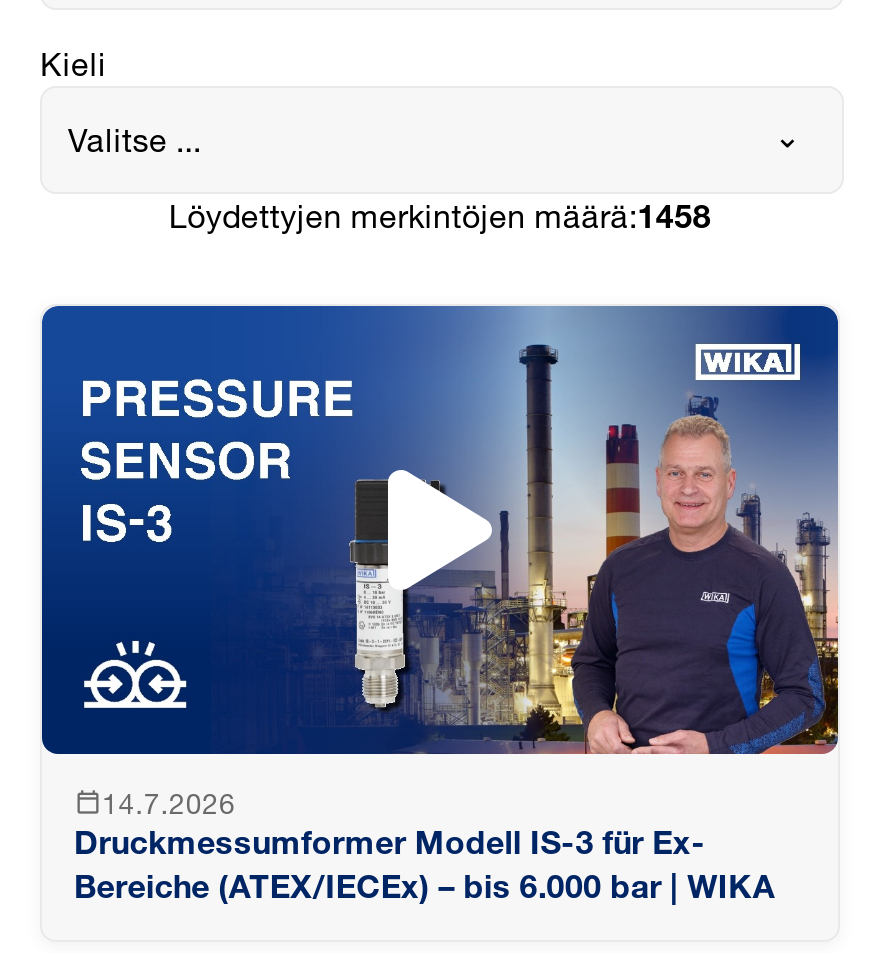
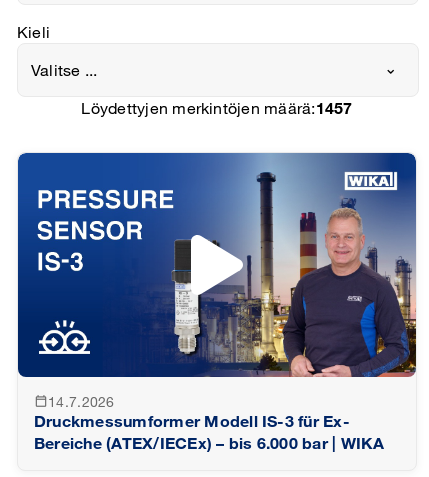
[169,196,711,236] Löydettyjen merkintöjen määrä:1458 -> [81,98,353,118] Löydettyjen merkintöjen määrä:1457

